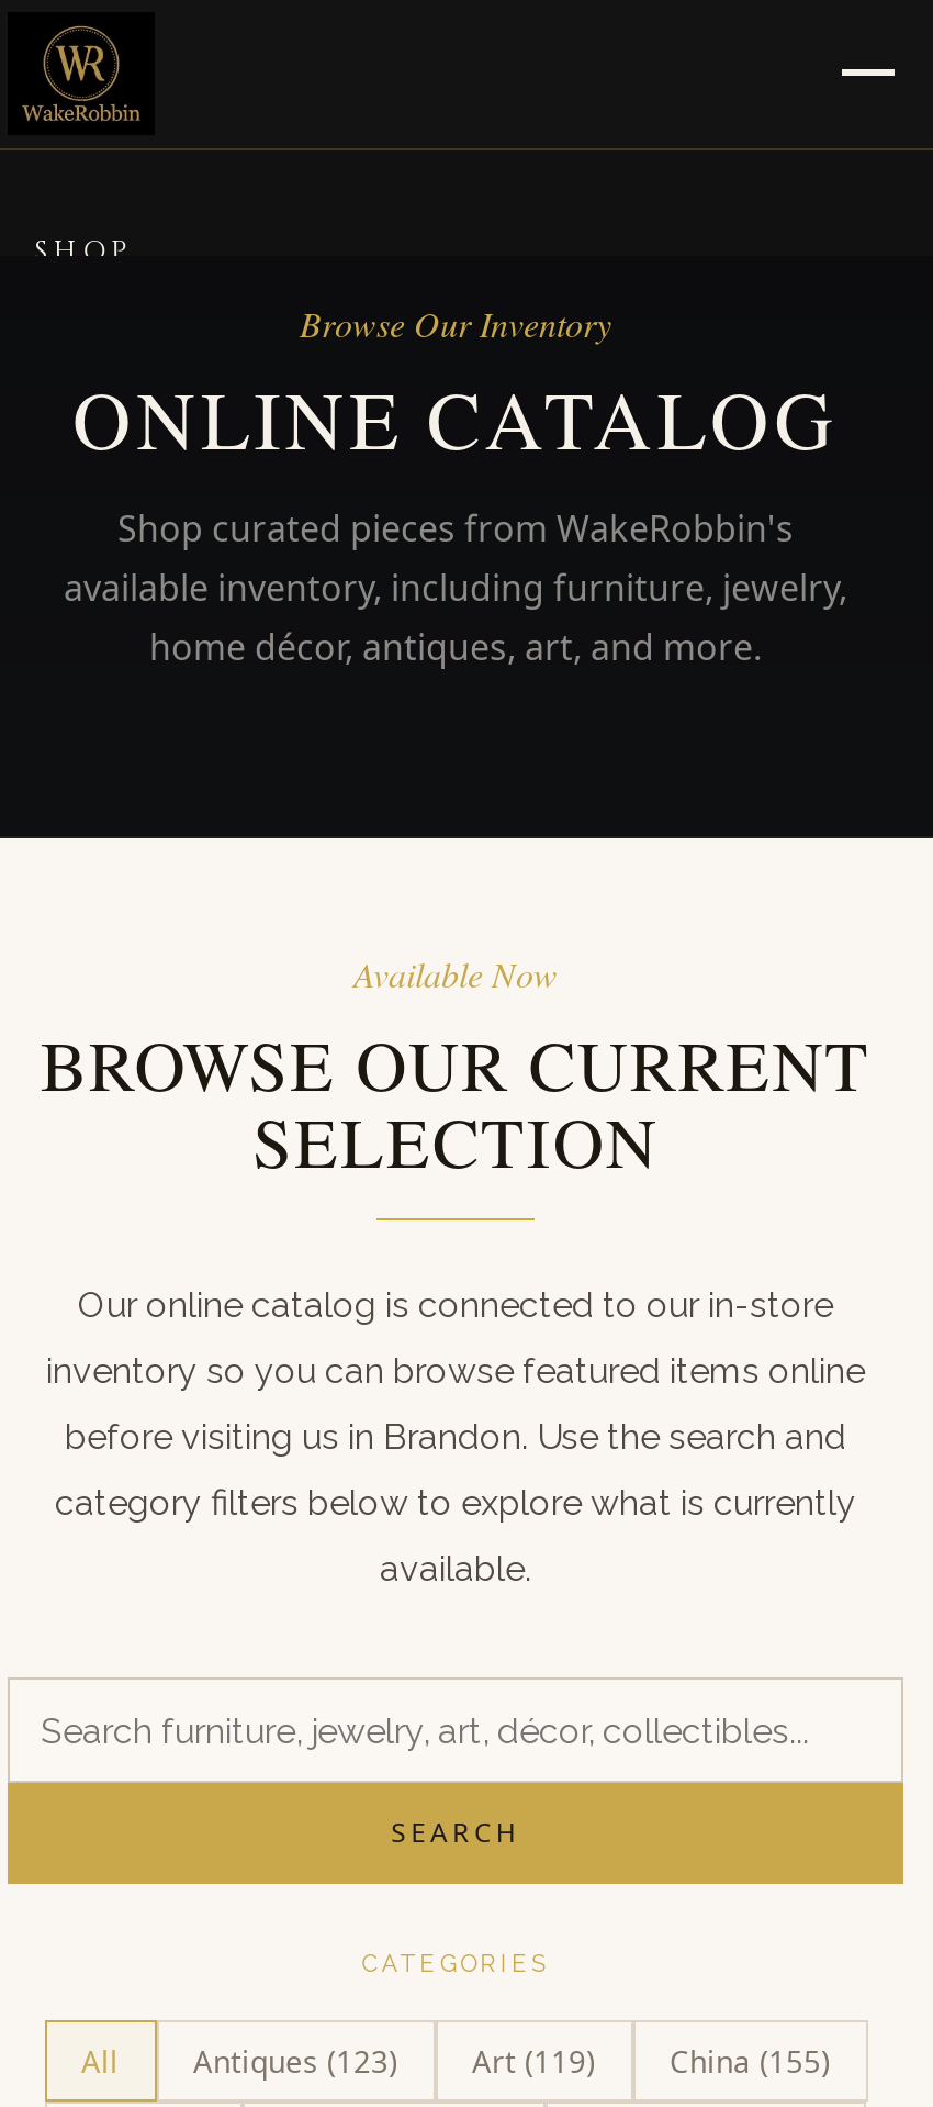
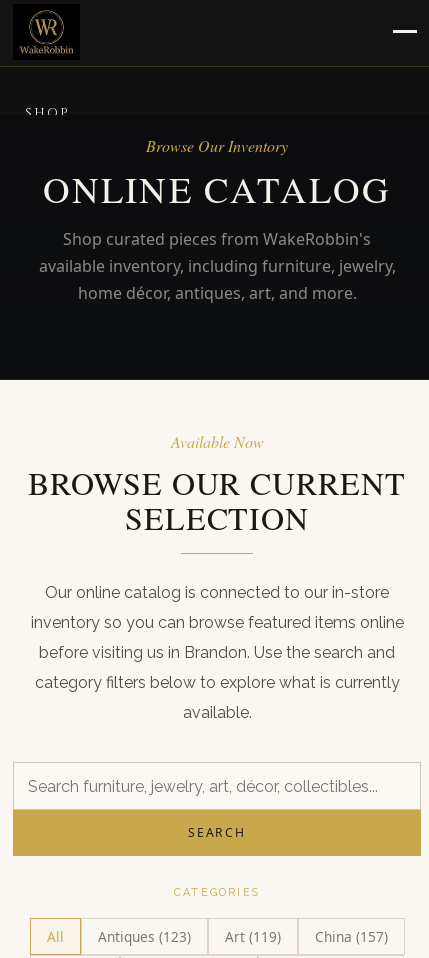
[81,2040,830,2082] All Antiques (123) Art (119) China (155) -> [46,927,387,946] All Antiques (123) Art (119) China (157)

